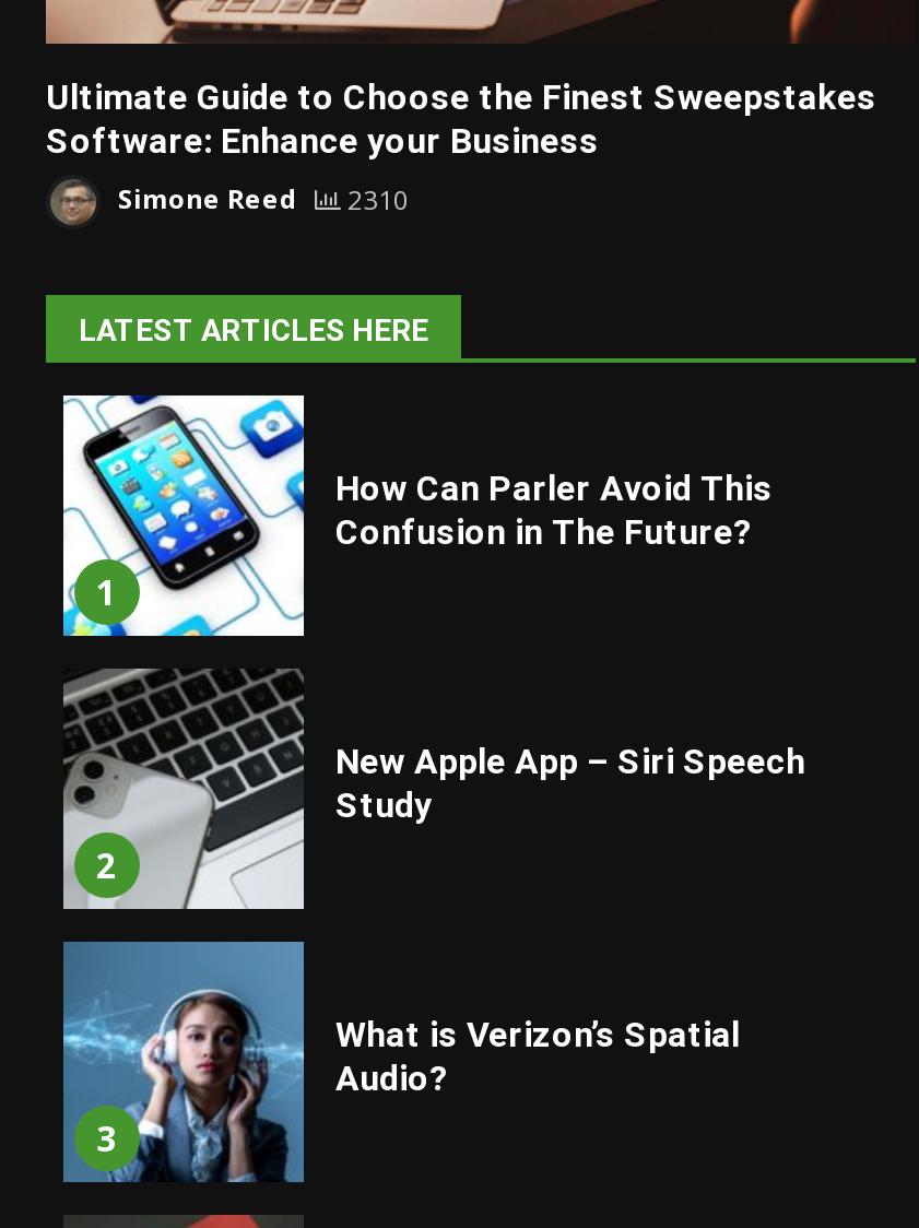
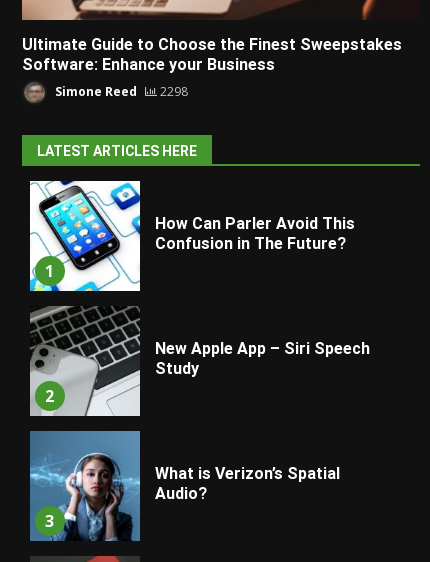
[111,181,409,219] Simone Reed 2310 -> [52,83,188,100] Simone Reed 2298

